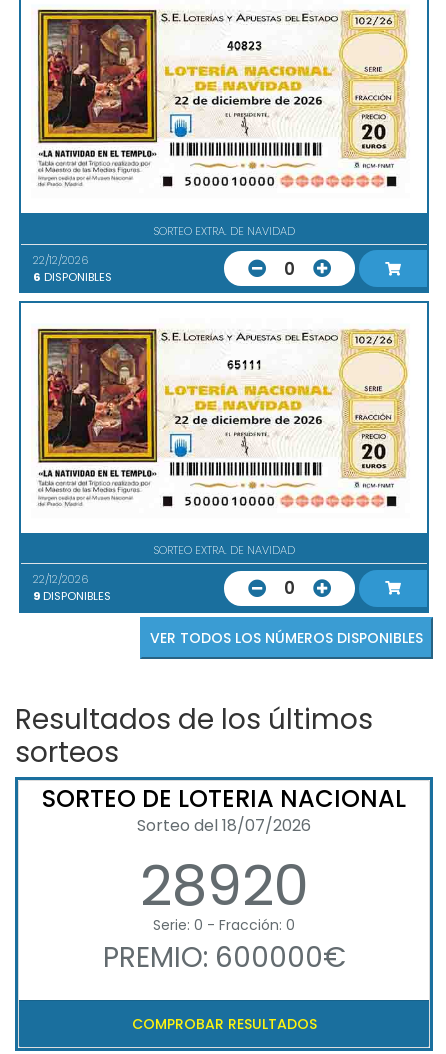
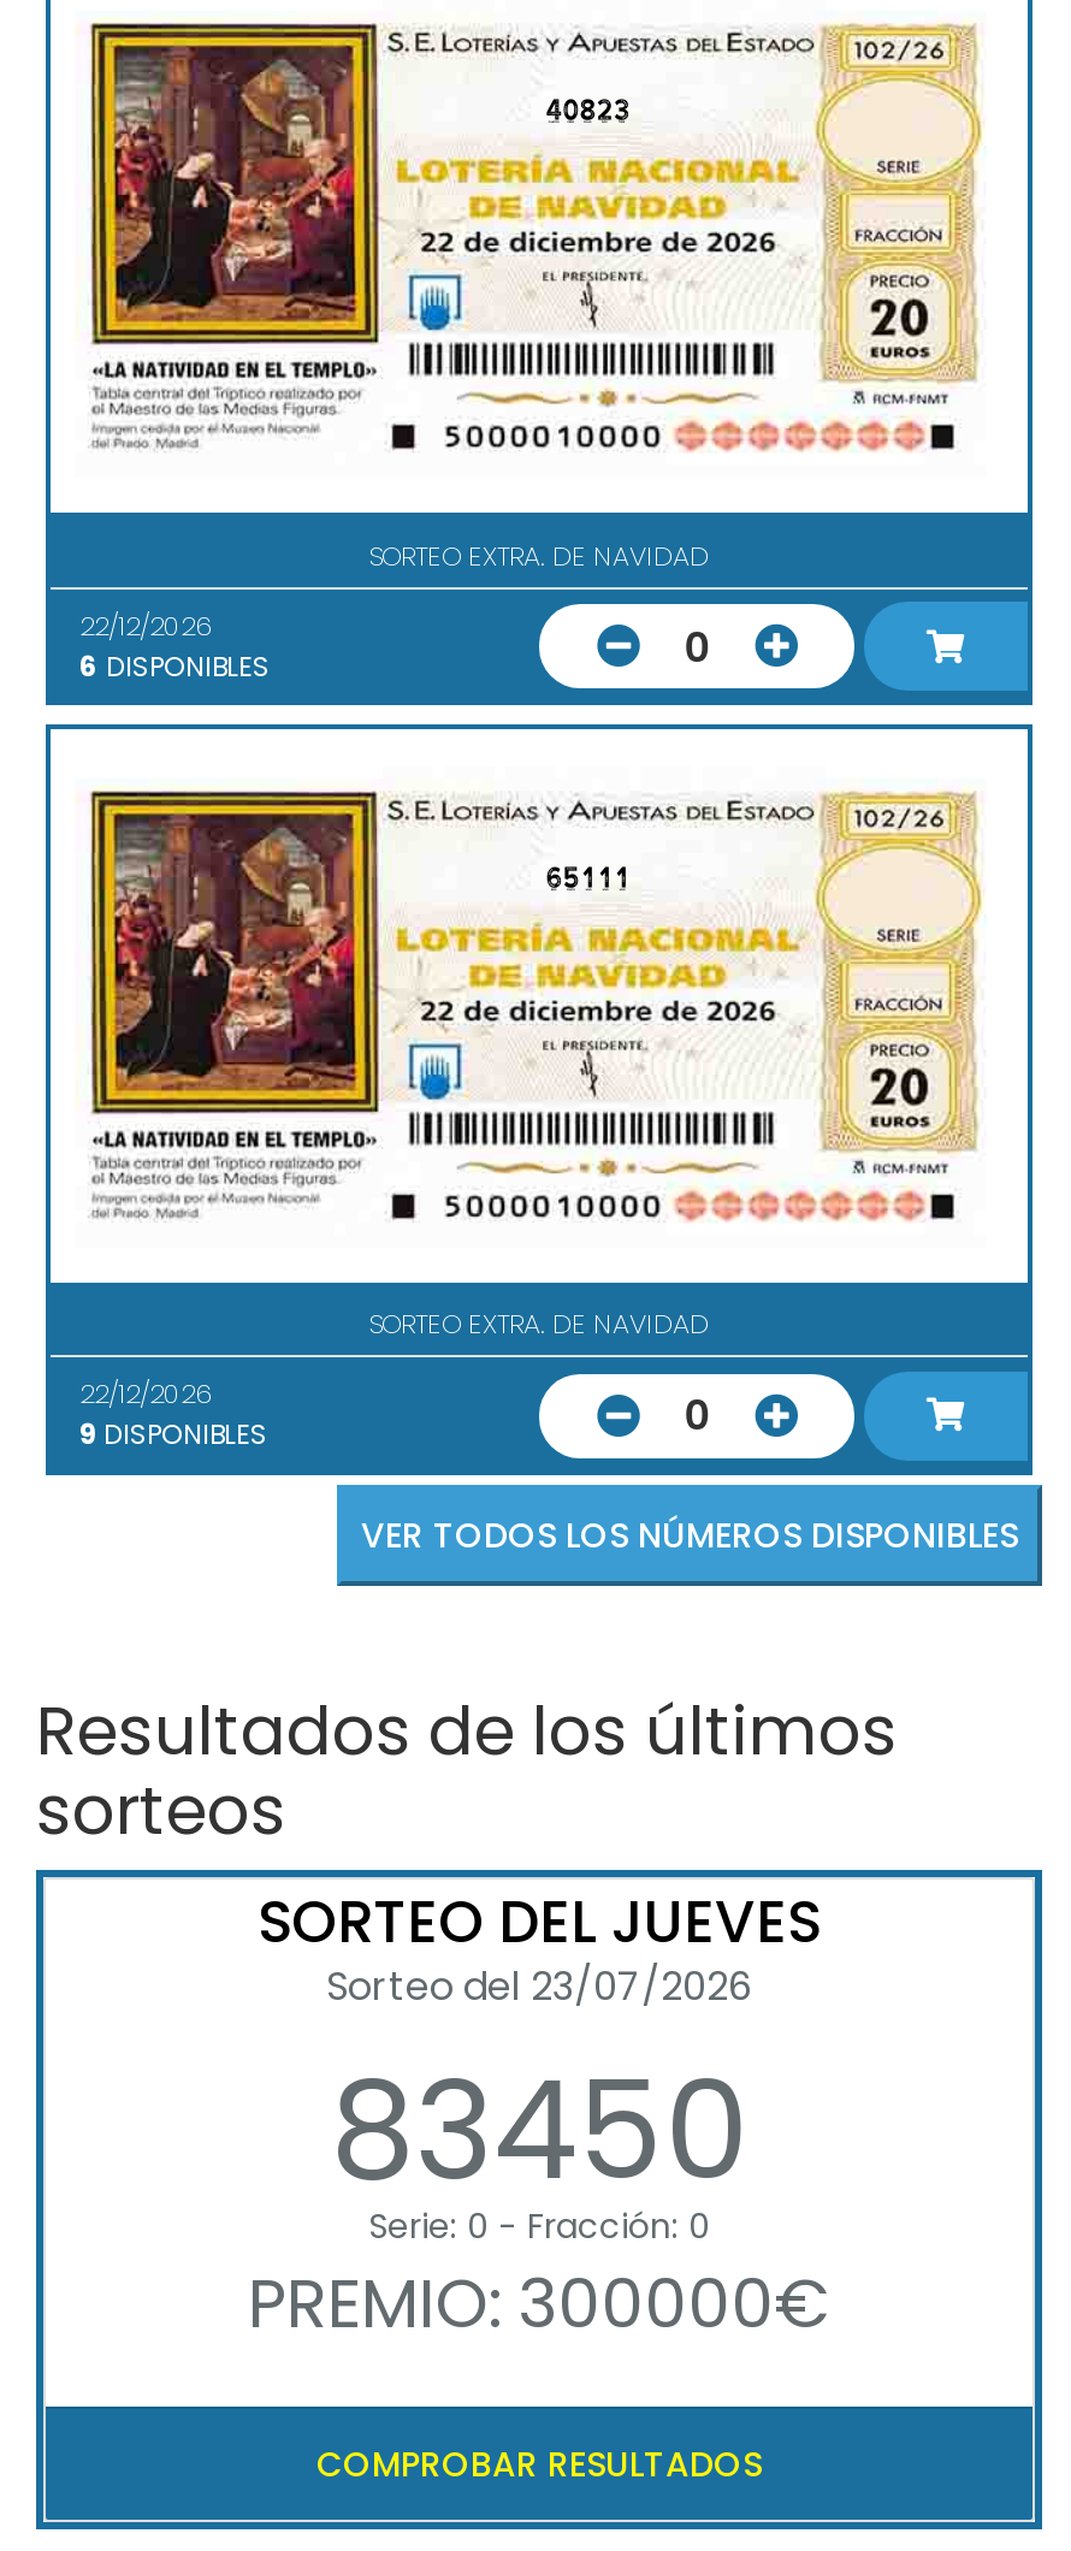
[42,782,406,925] SORTEO DE LOTERIA NACIONAL | Sorteo del 18/07/2026 | 28920 -> [258,1881,821,2225] SORTEO DEL JUEVES | Sorteo del 23/07/2026 | 83450
[102,938,345,977] PREMIO: 600000€ -> [248,2257,830,2351] PREMIO: 300000€

